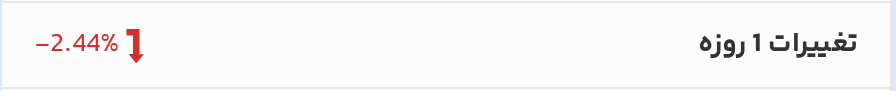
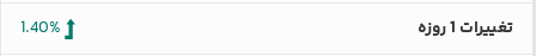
[34,23,120,67] -2.44% -> [20,16,61,42] 1.40%

